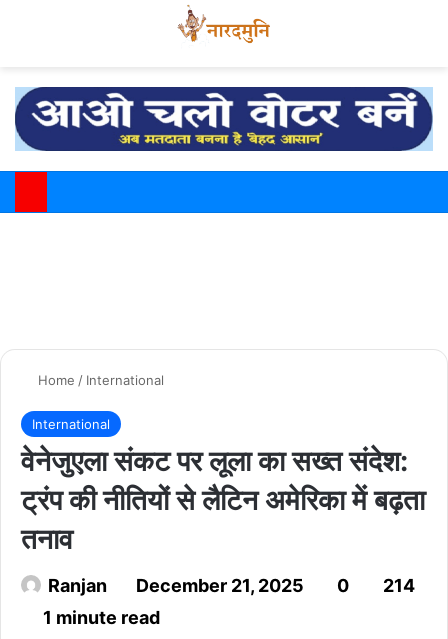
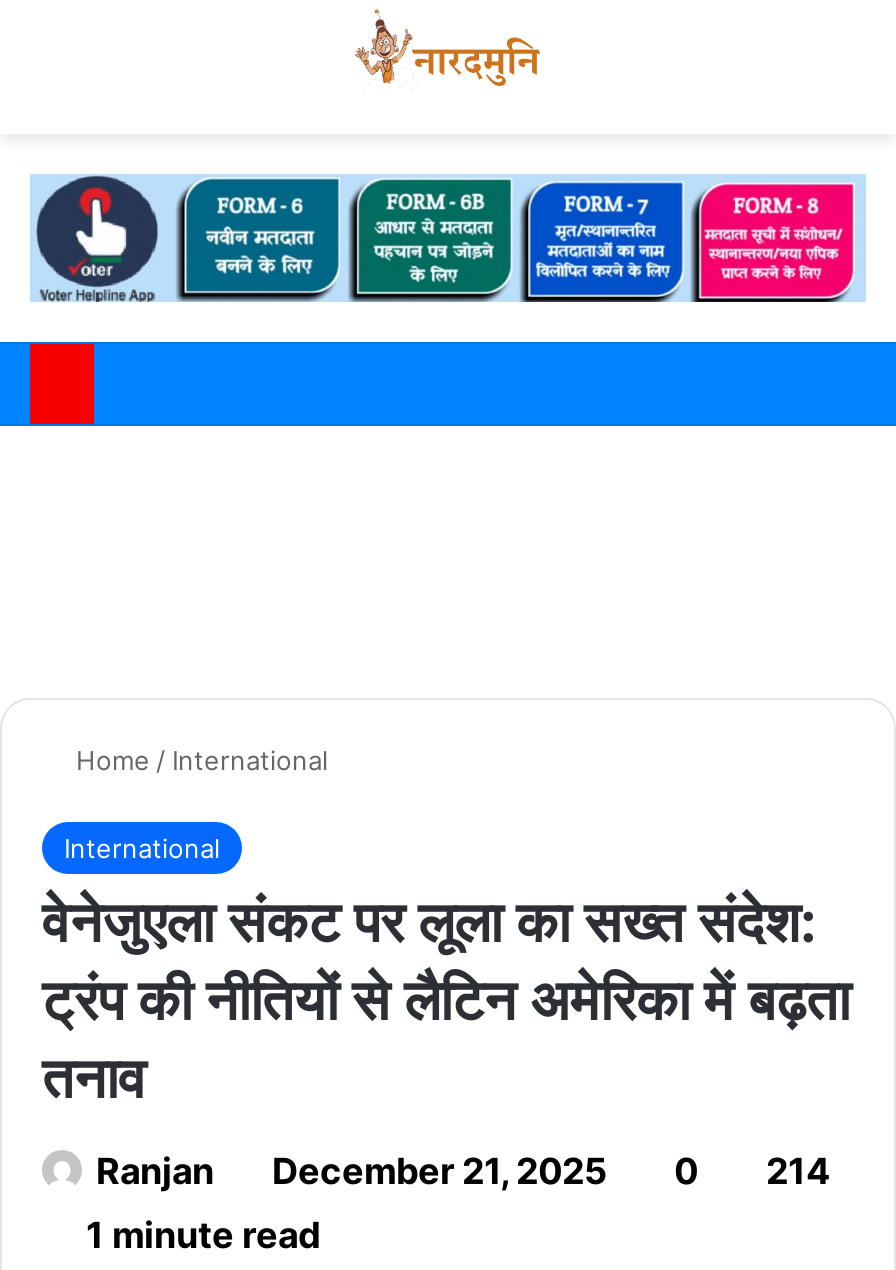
[14,86,433,152] [image] -> [30,174,864,304] [image]

